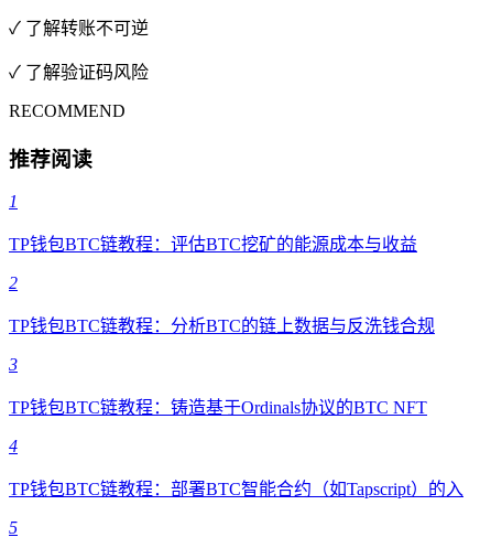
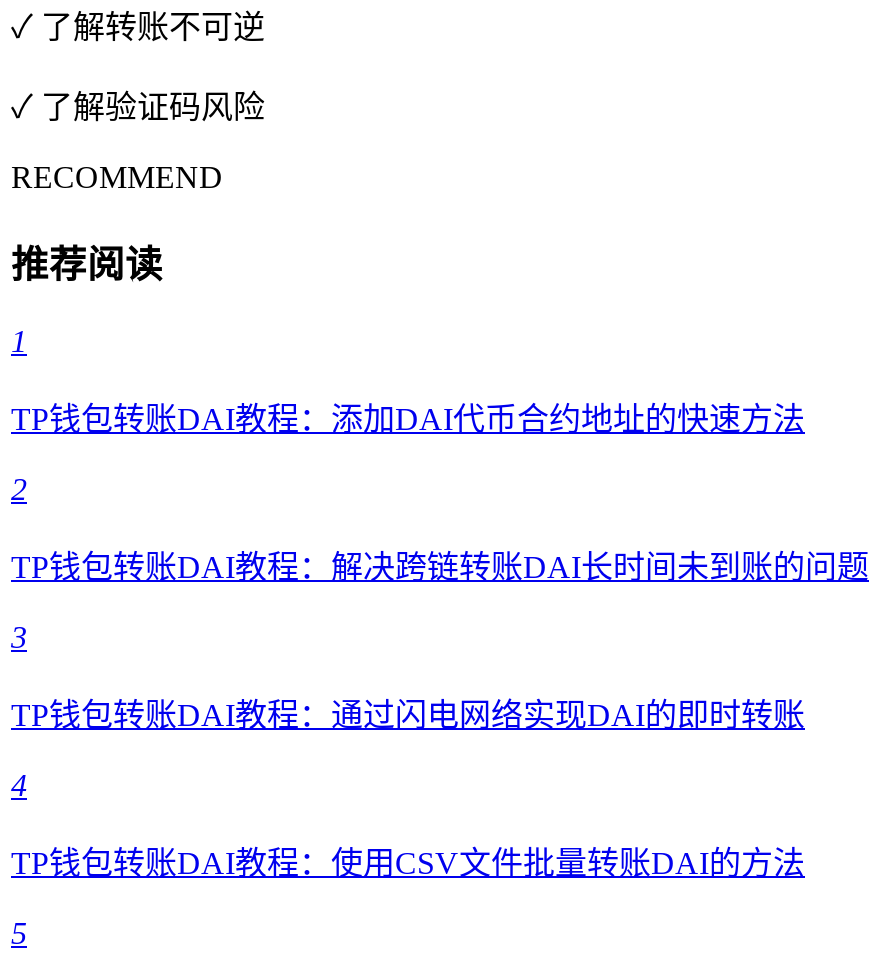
[9,235,417,254] TP钱包BTC链教程：评估BTC挖矿的能源成本与收益 -> [11,403,805,437] TP钱包转账DAI教程：添加DAI代币合约地址的快速方法
[9,317,435,336] TP钱包BTC链教程：分析BTC的链上数据与反洗钱合规 -> [11,551,869,585] TP钱包转账DAI教程：解决跨链转账DAI长时间未到账的问题
[9,398,427,417] TP钱包BTC链教程：铸造基于Ordinals协议的BTC NFT -> [11,699,805,733] TP钱包转账DAI教程：通过闪电网络实现DAI的即时转账
[9,480,463,499] TP钱包BTC链教程：部署BTC智能合约（如Tapscript）的入 -> [11,847,805,881] TP钱包转账DAI教程：使用CSV文件批量转账DAI的方法

